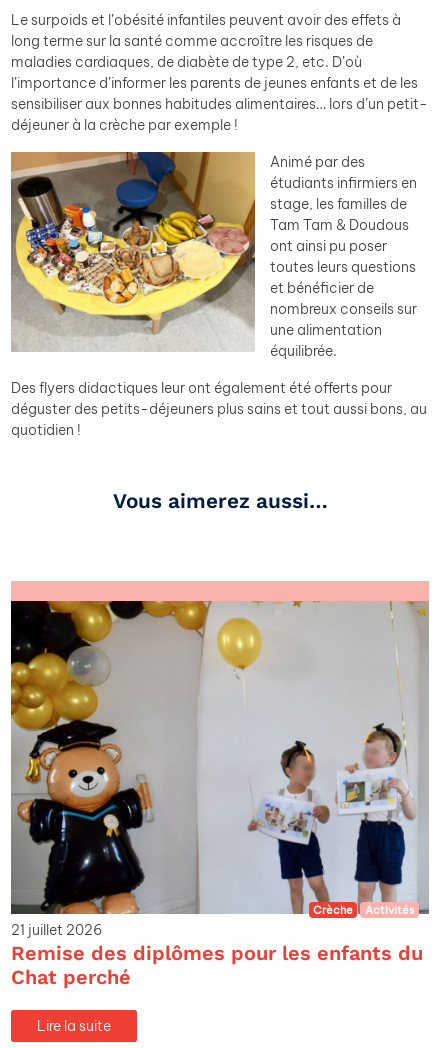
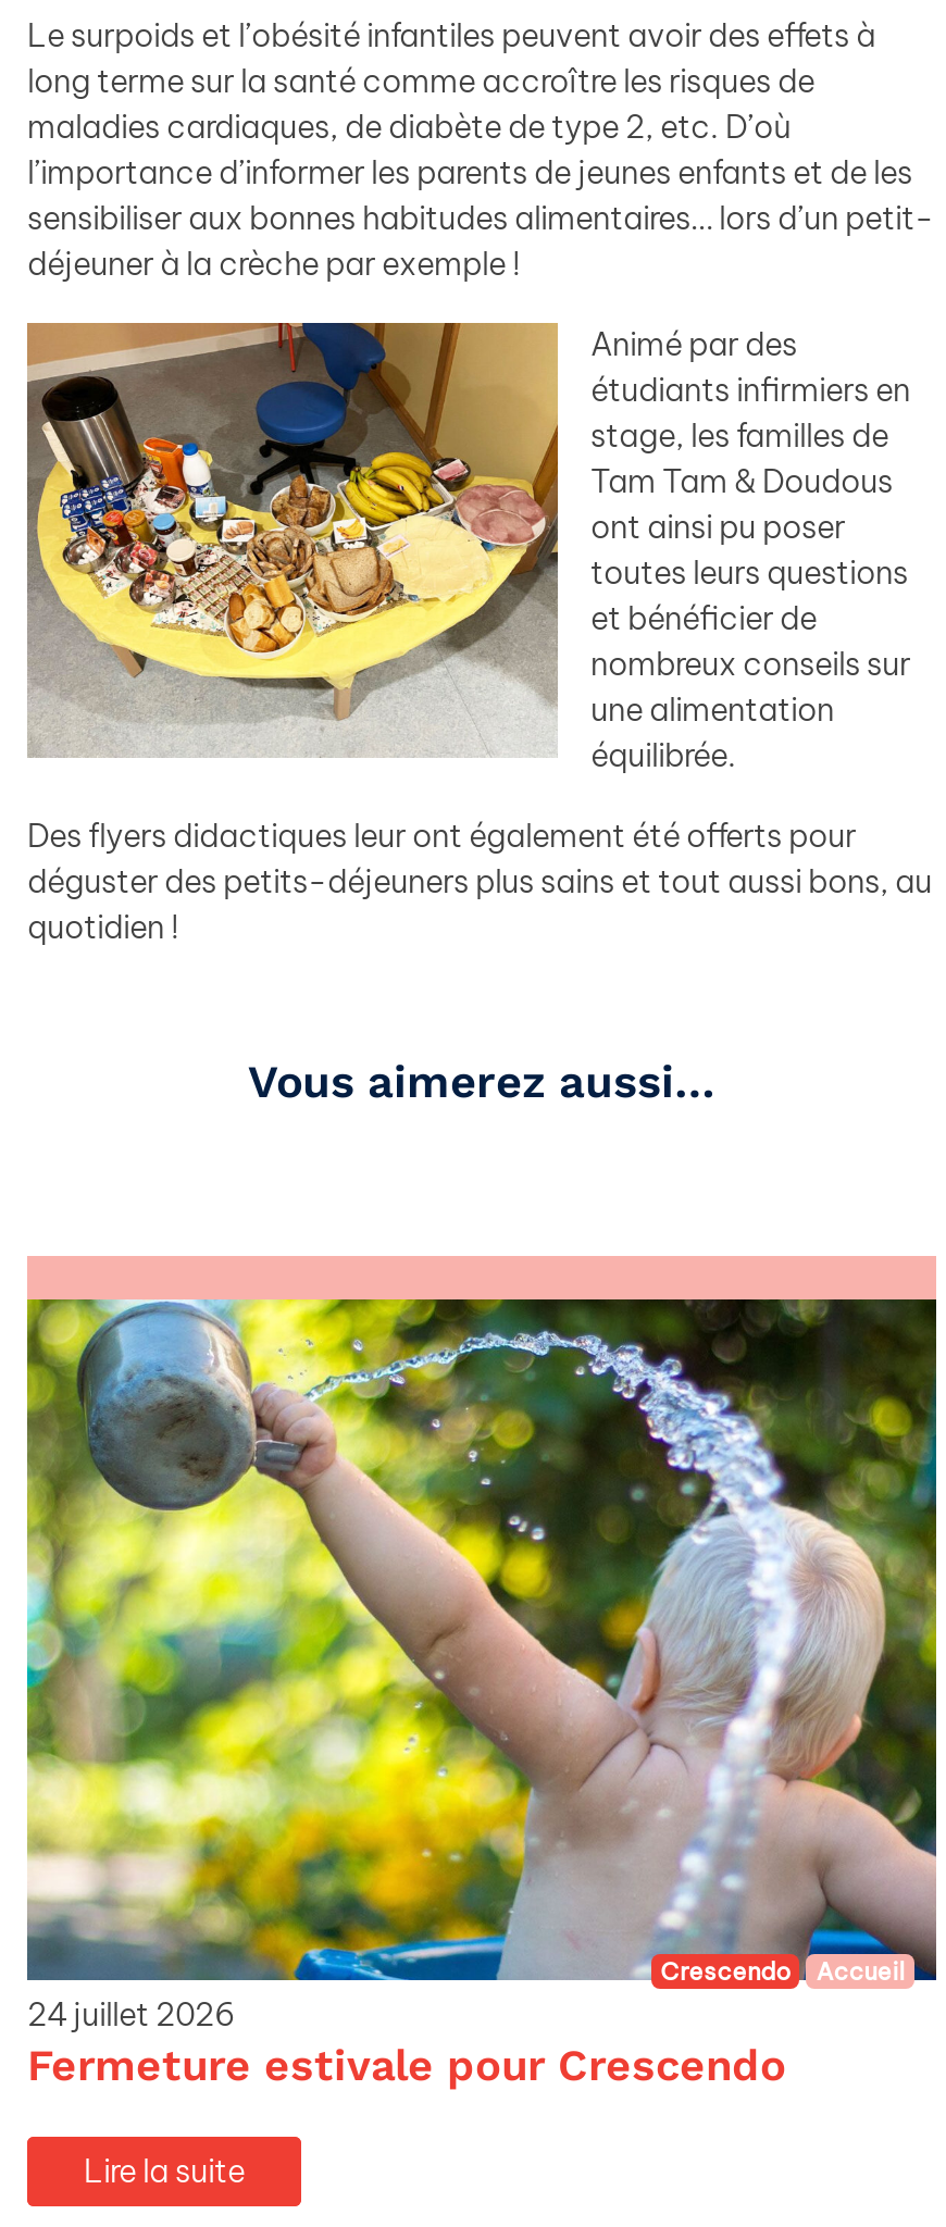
[10,600,428,989] [image] | Crèche | Activités | 21 juillet 2026 | Remise des diplômes pour les enfants du | Chat perché -> [25,1297,936,2092] [image] | Crescendo | Accueil | 24 juillet 2026 | Fermeture estivale pour Crescendo

